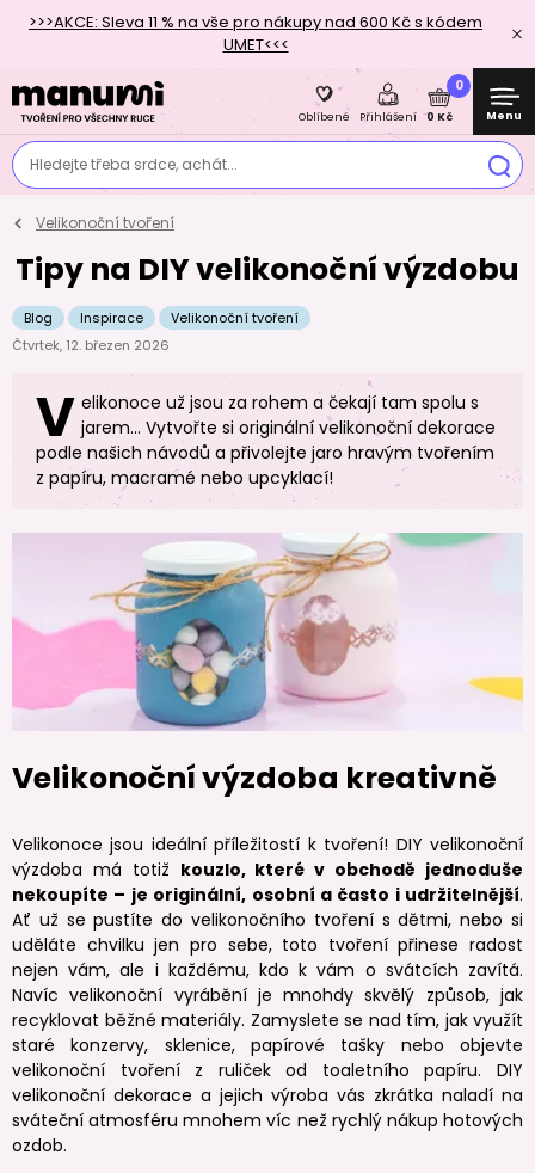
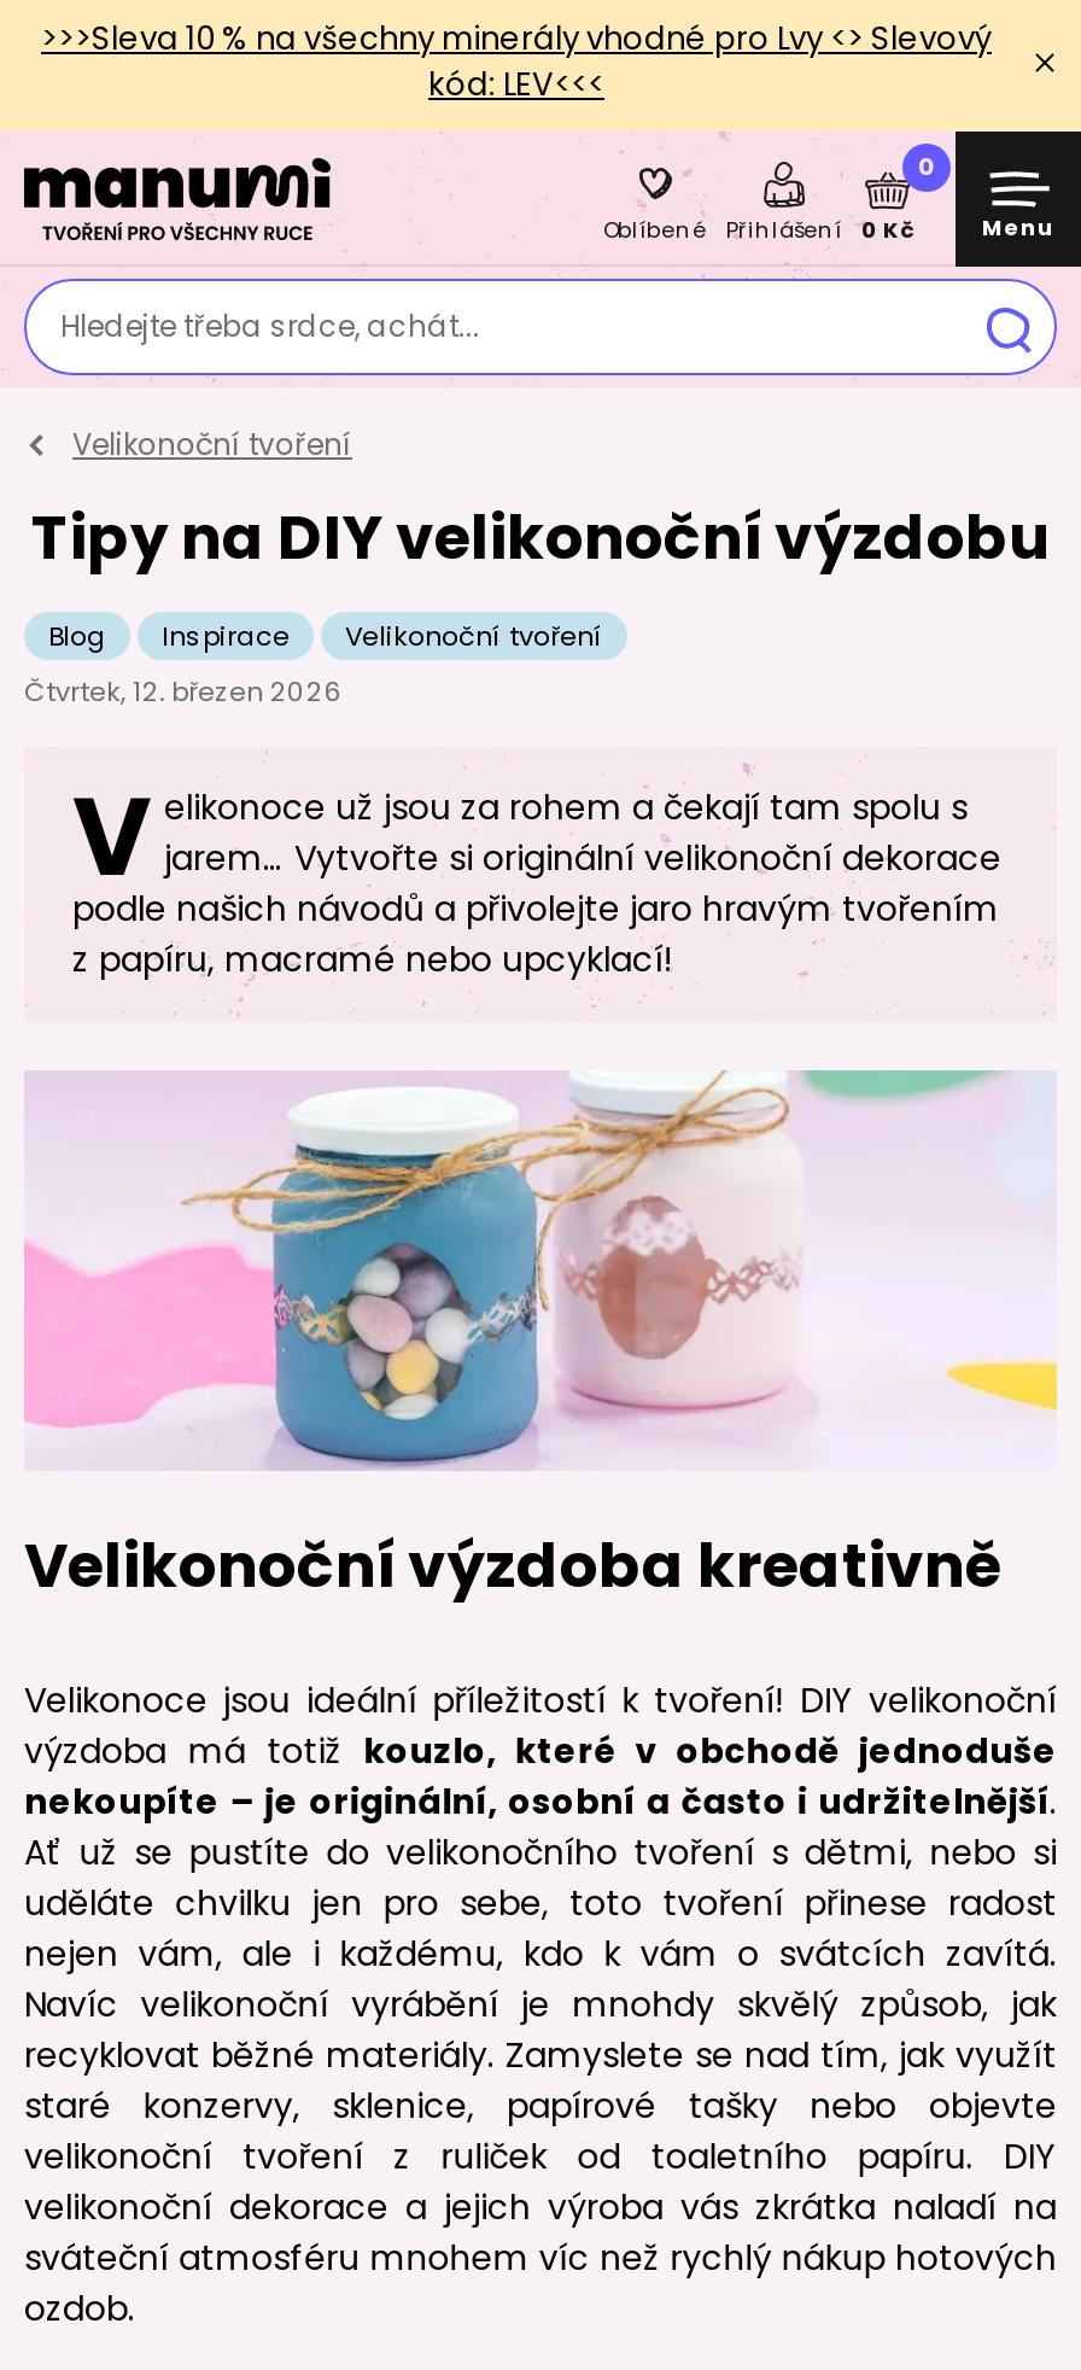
[29,11,482,56] >>>AKCE: Sleva 11 % na vše pro nákupy nad 600 Kč s kódem | UMET<<< -> [41,16,992,107] >>>Sleva 10 % na všechny minerály vhodné pro Lvy <> Slevový | kód: LEV<<<

